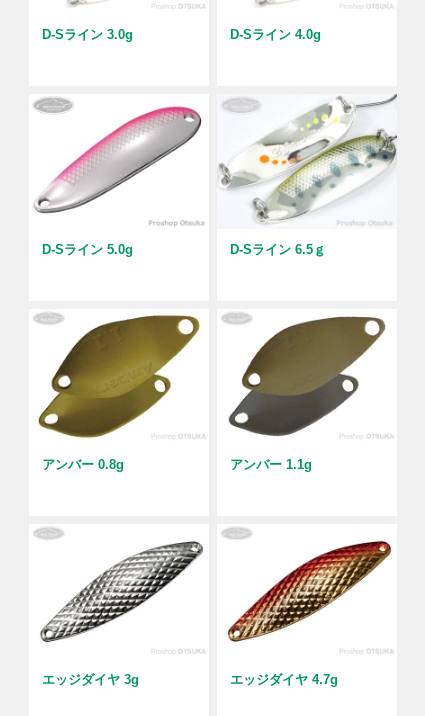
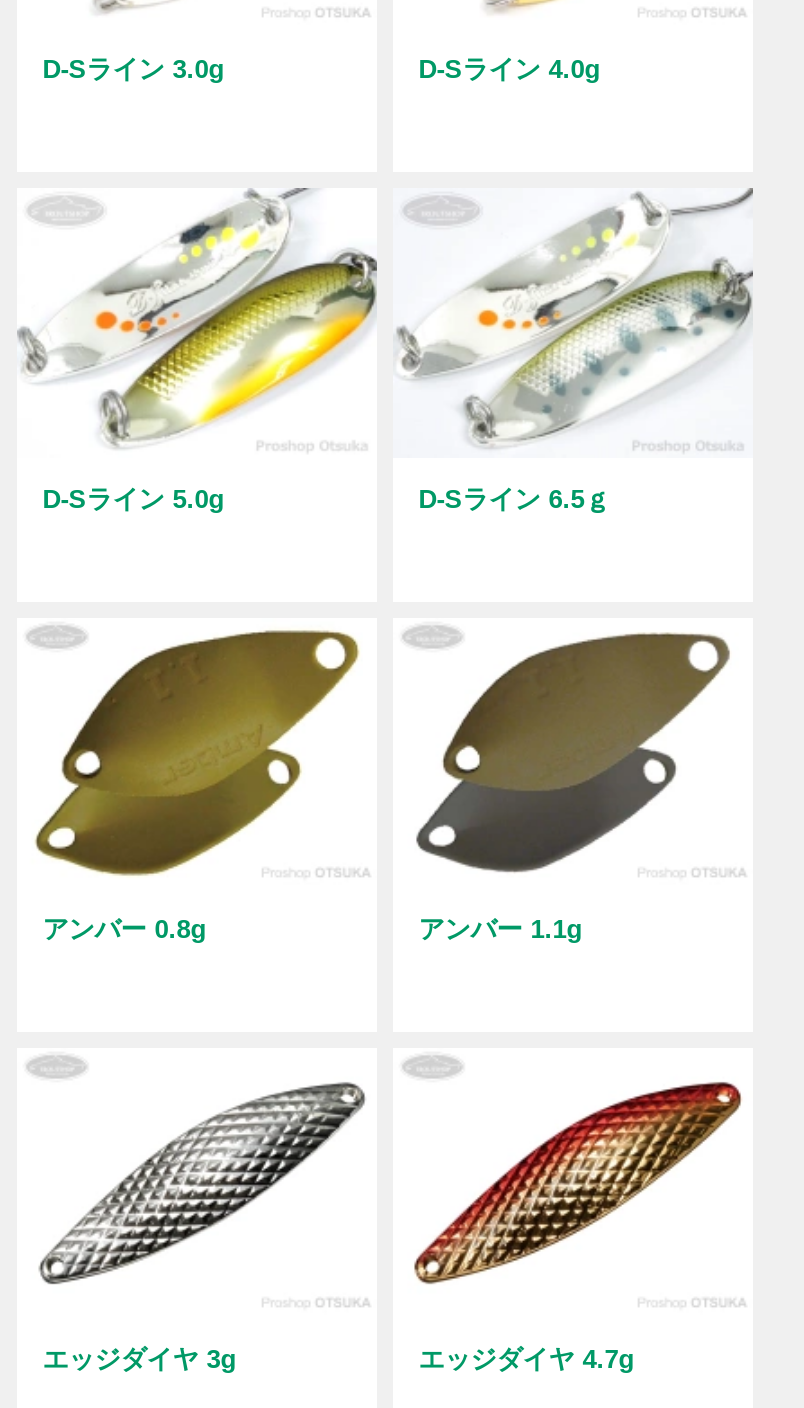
[30,94,209,223] [image] -> [17,186,379,448] [image]

